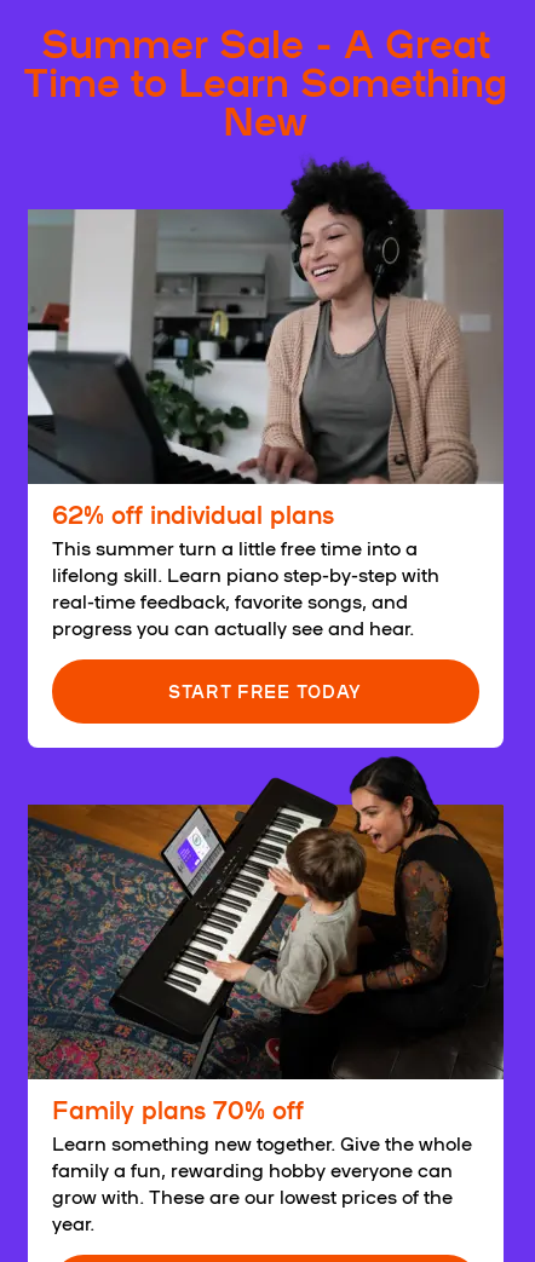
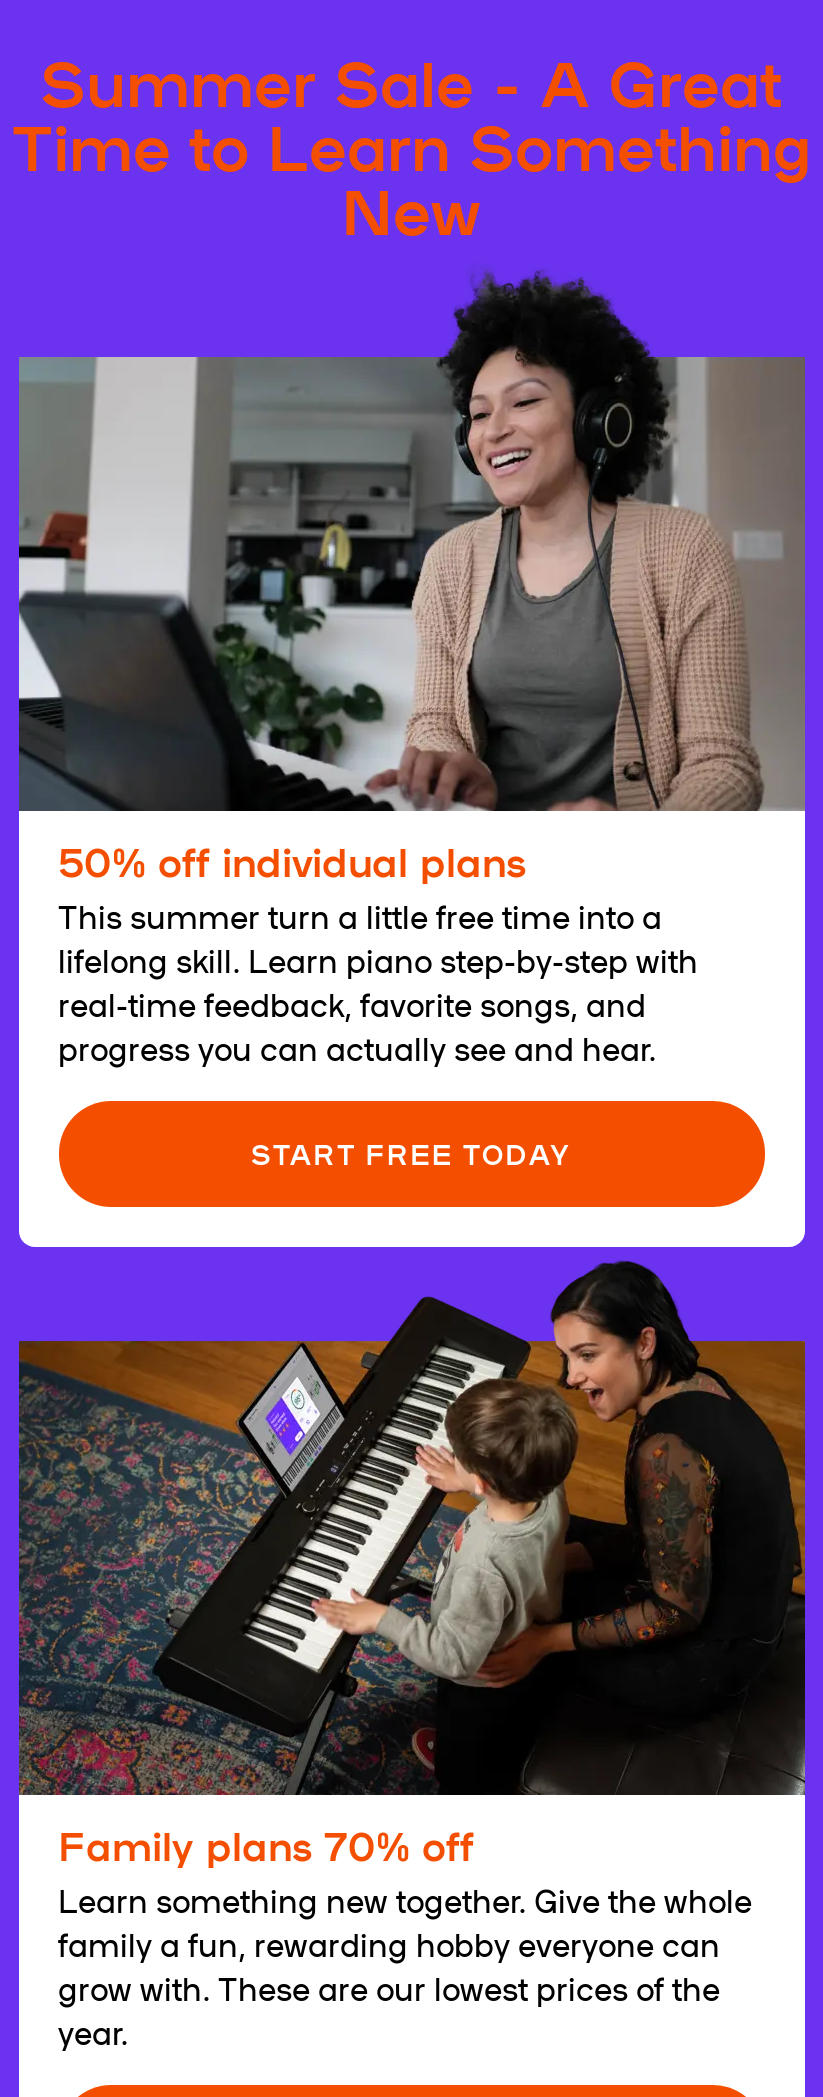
[51,495,333,529] 62% off individual plans -> [58,830,526,886] 50% off individual plans

